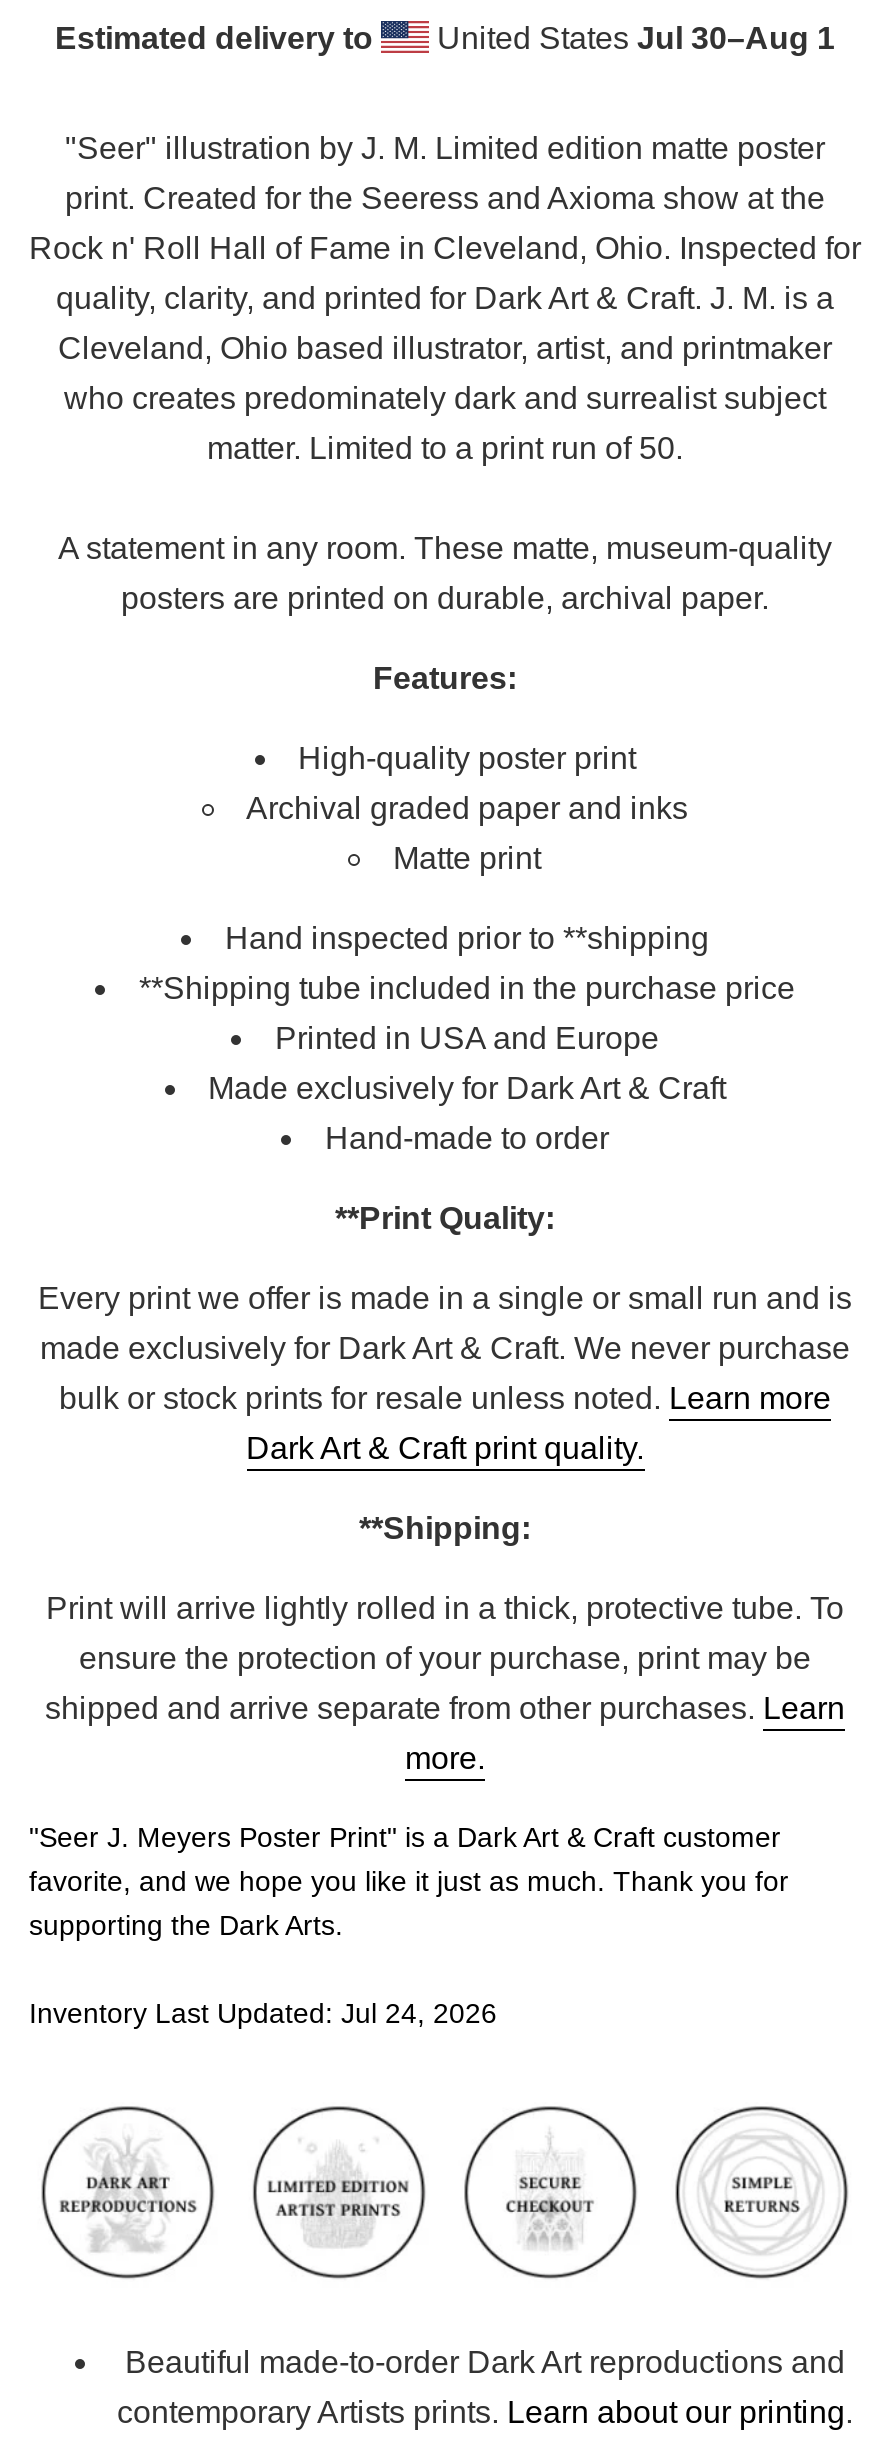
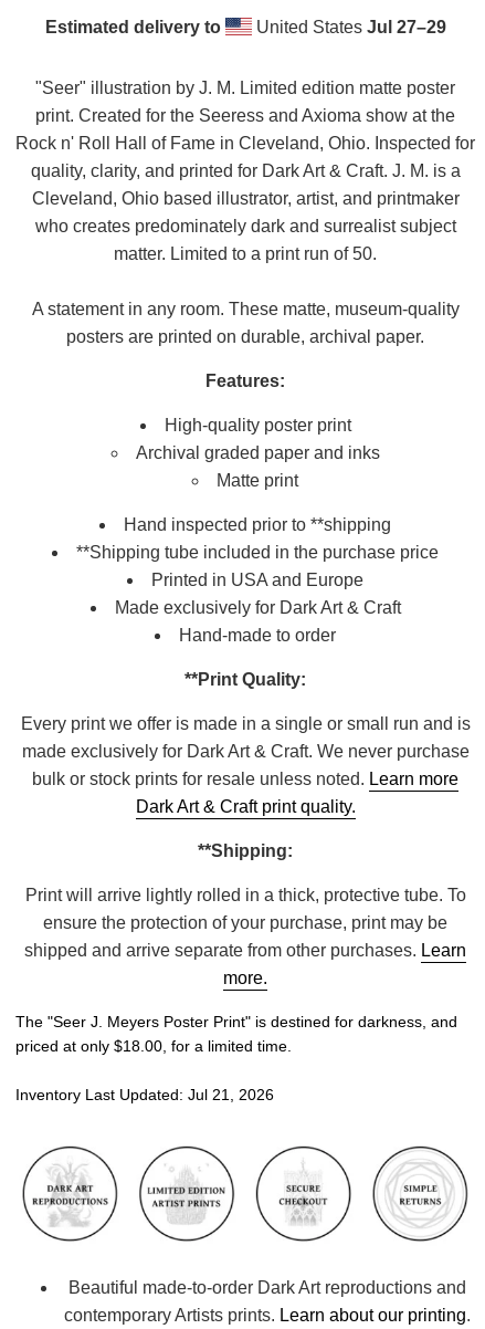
[429,21,835,55] United States Jul 30–Aug 1 -> [251,18,446,36] United States Jul 27–29
[29,1821,789,1941] "Seer J. Meyers Poster Print" is a Dark Art & Craft customer | favorite, and we hope you like it just as much. Thank you for | supporting the Dark Arts. -> [15,1013,457,1055] The "Seer J. Meyers Poster Print" is destined for darkness, and | priced at only $18.00, for a limited time.
[29,1997,497,2029] Inventory Last Updated: Jul 24, 2026 -> [15,1086,274,1103] Inventory Last Updated: Jul 21, 2026

